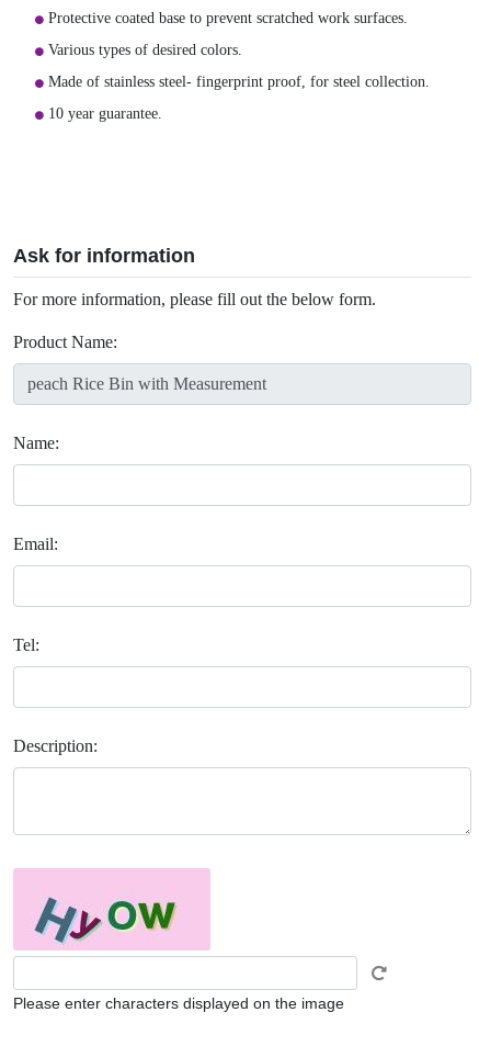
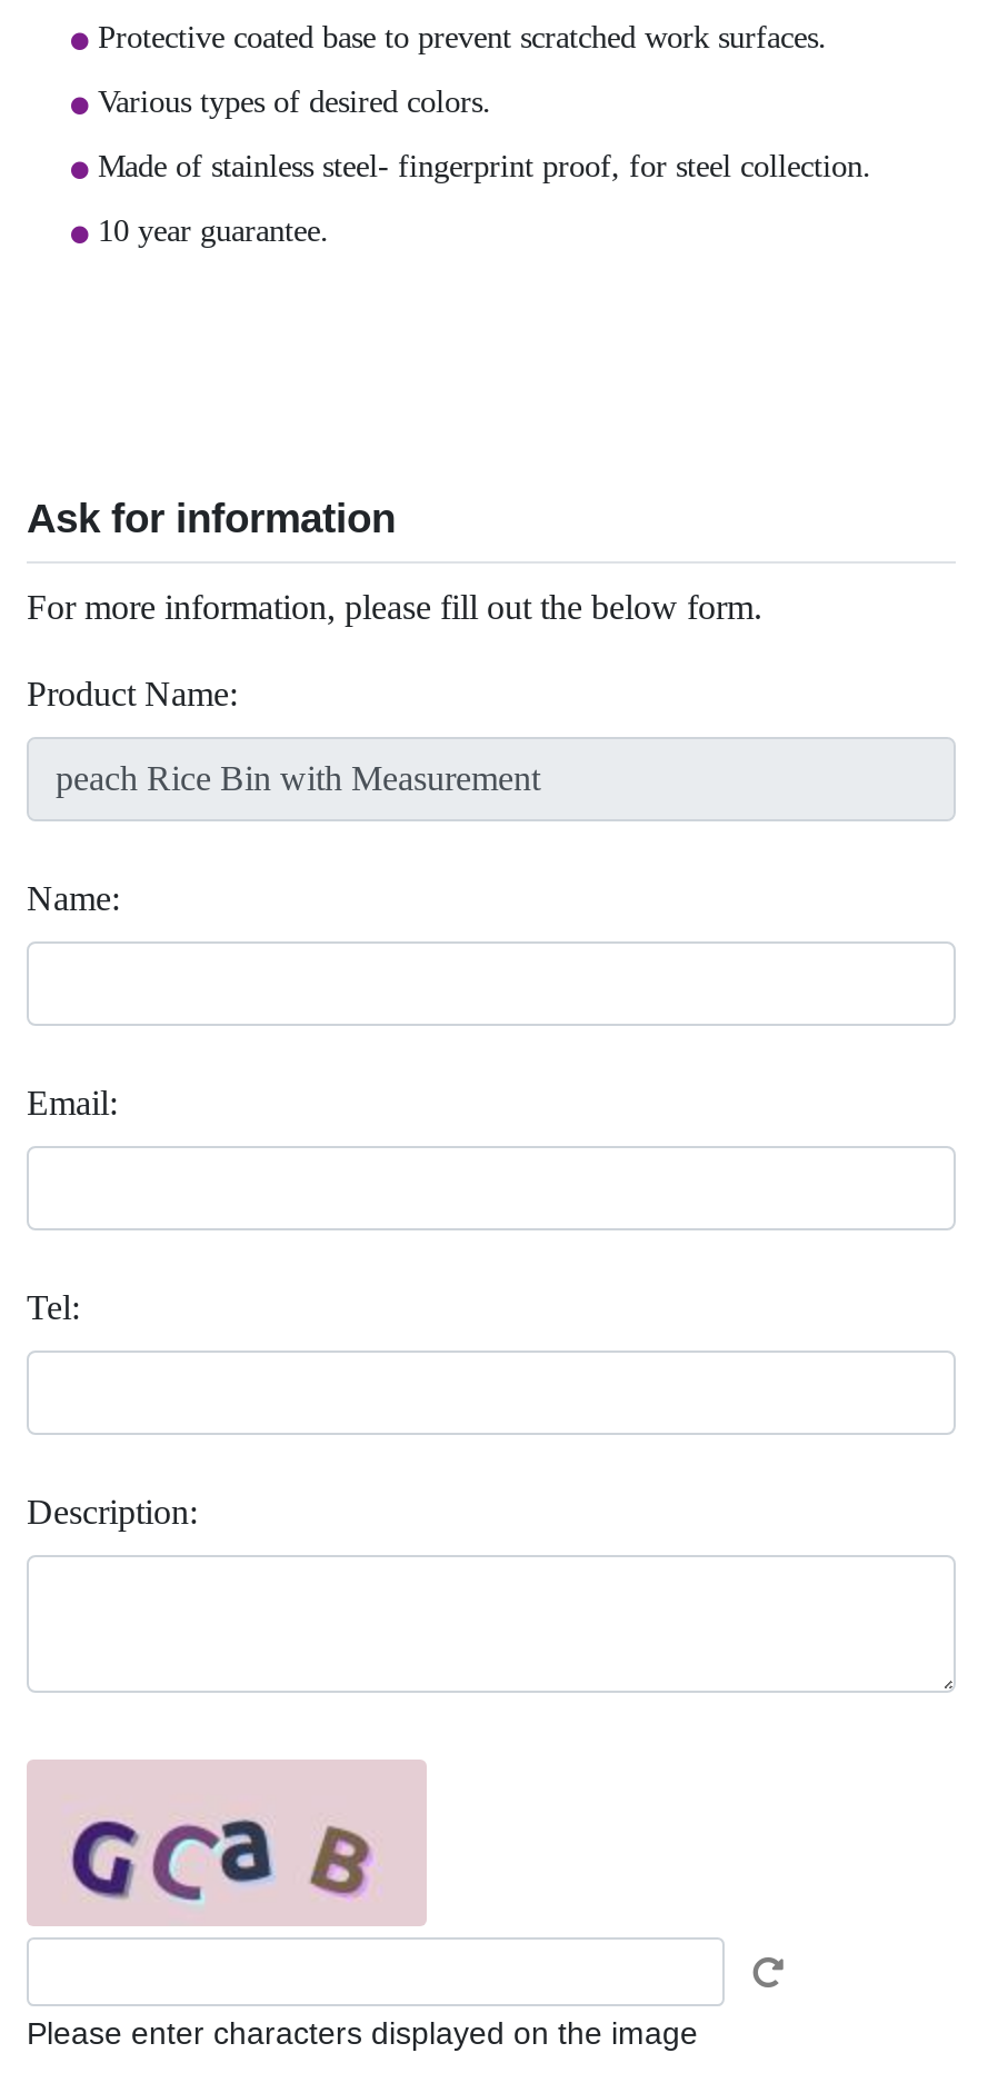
[13,868,210,951] [image] -> [29,1762,425,1926] [image]

